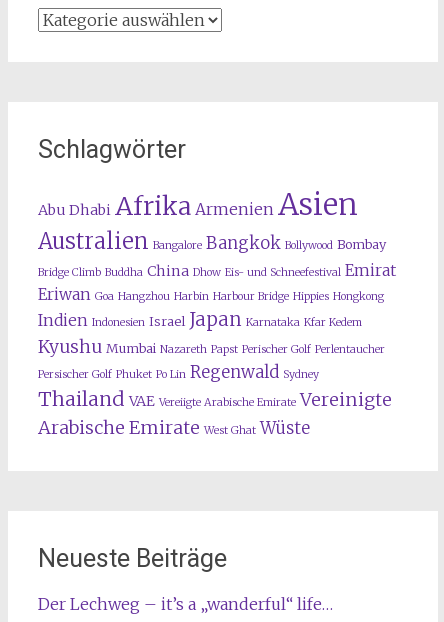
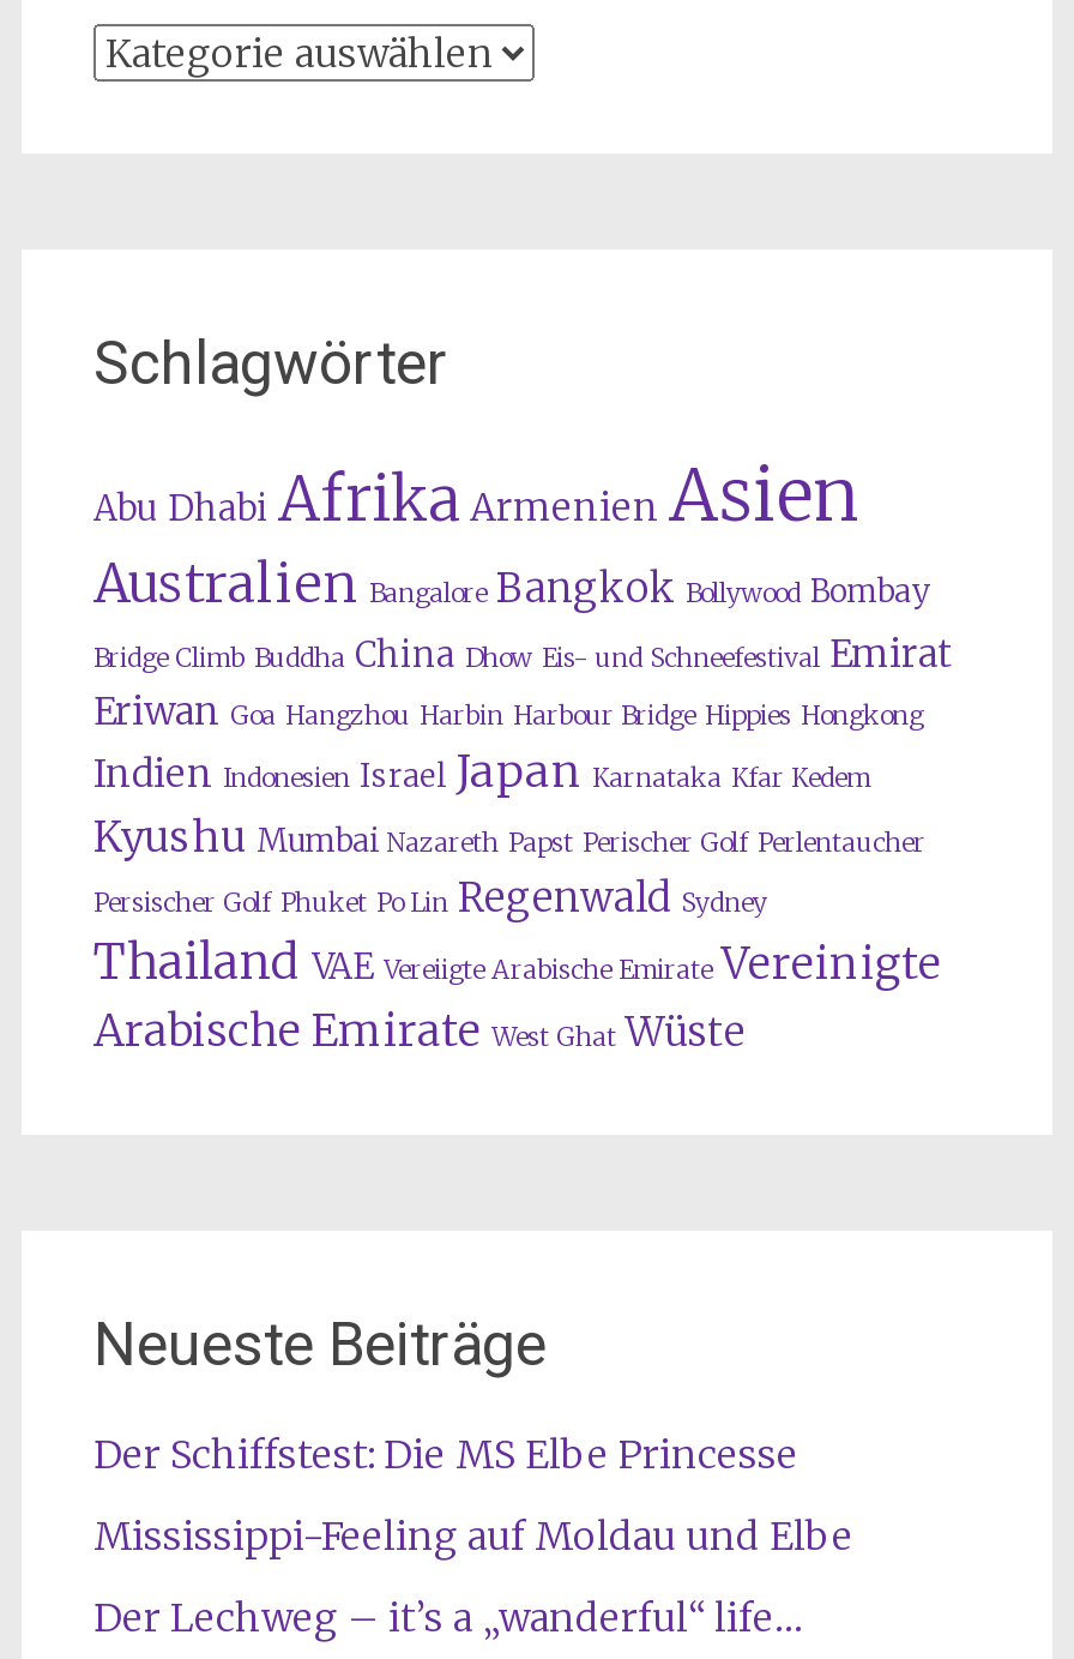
none -> [93,1430,853,1559] Der Schiffstest: Die MS Elbe Princesse | Mississippi-Feeling auf Moldau und Elbe

